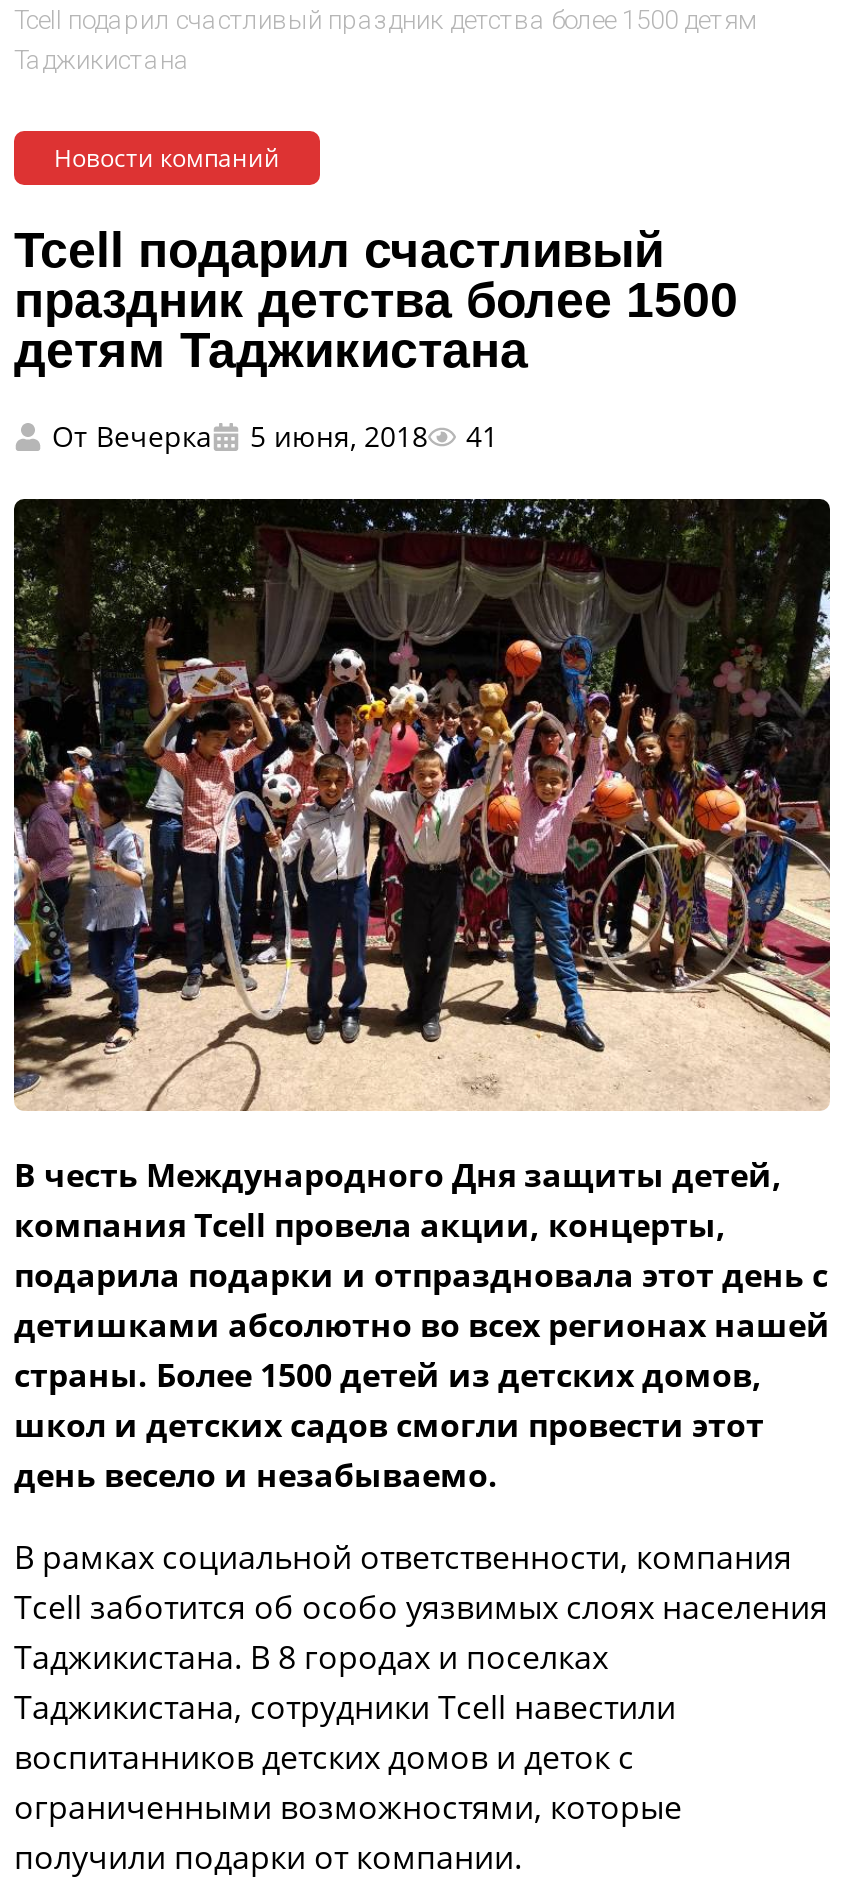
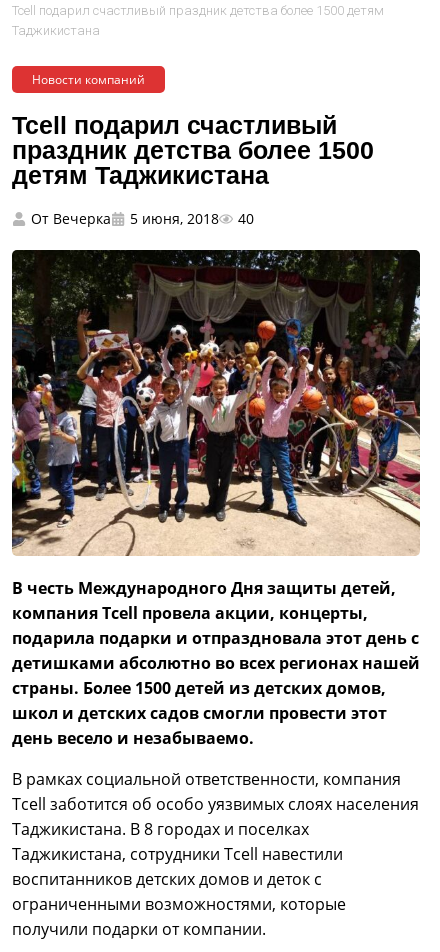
[52,417,498,455] От Вечерка 5 июня, 2018 41 -> [31,209,254,228] От Вечерка 5 июня, 2018 40

